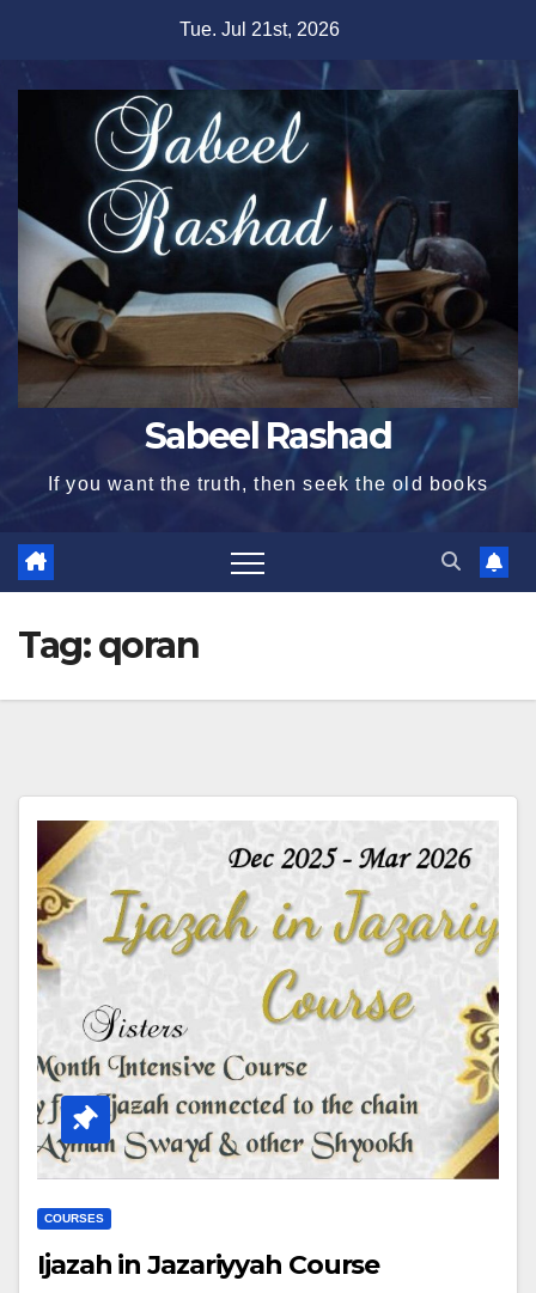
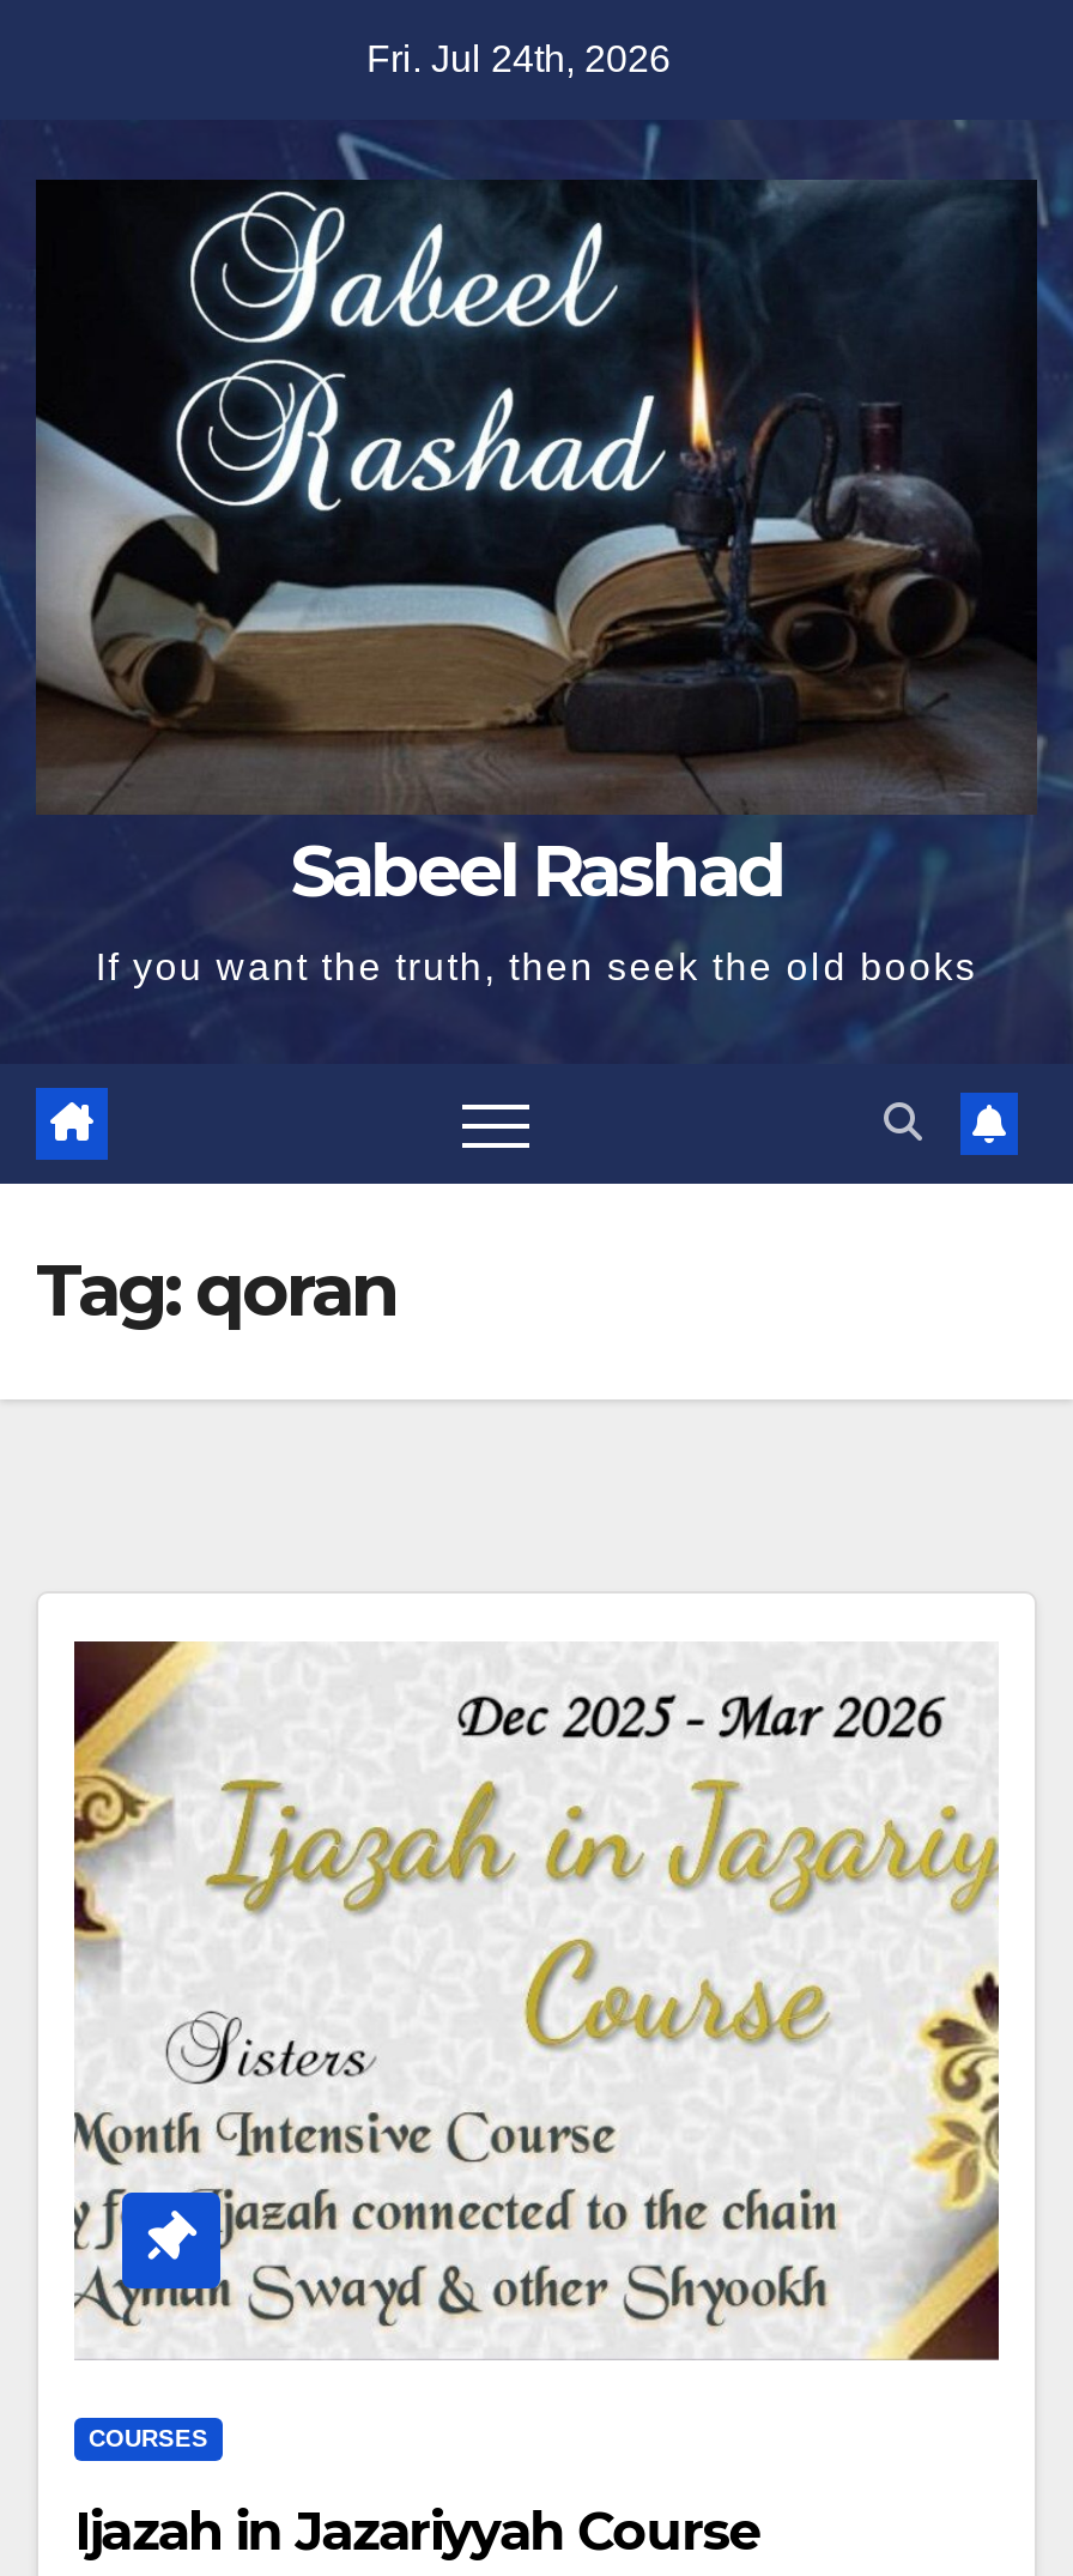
[179,19,339,39] Tue. Jul 21st, 2026 -> [366,38,671,79] Fri. Jul 24th, 2026

